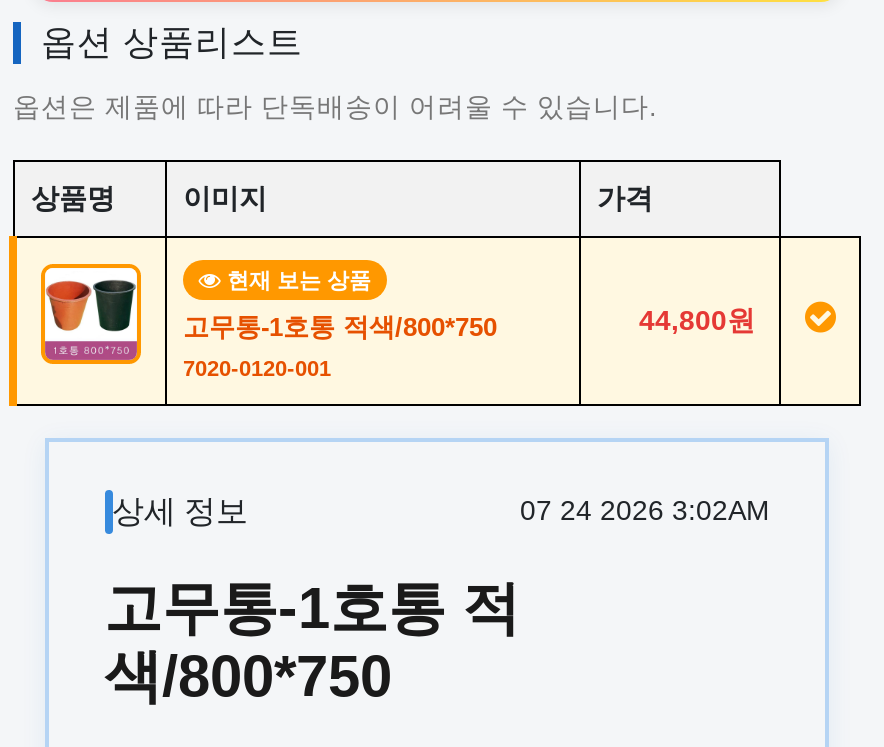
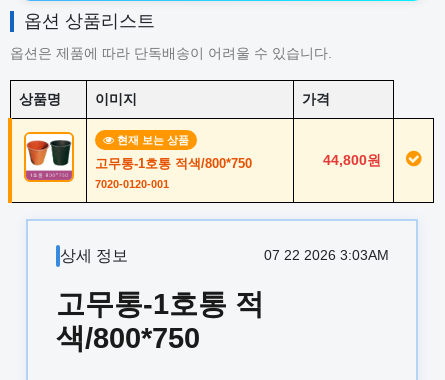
[520,494,770,526] 07 24 2026 3:02AM -> [263,247,388,263] 07 22 2026 3:03AM

